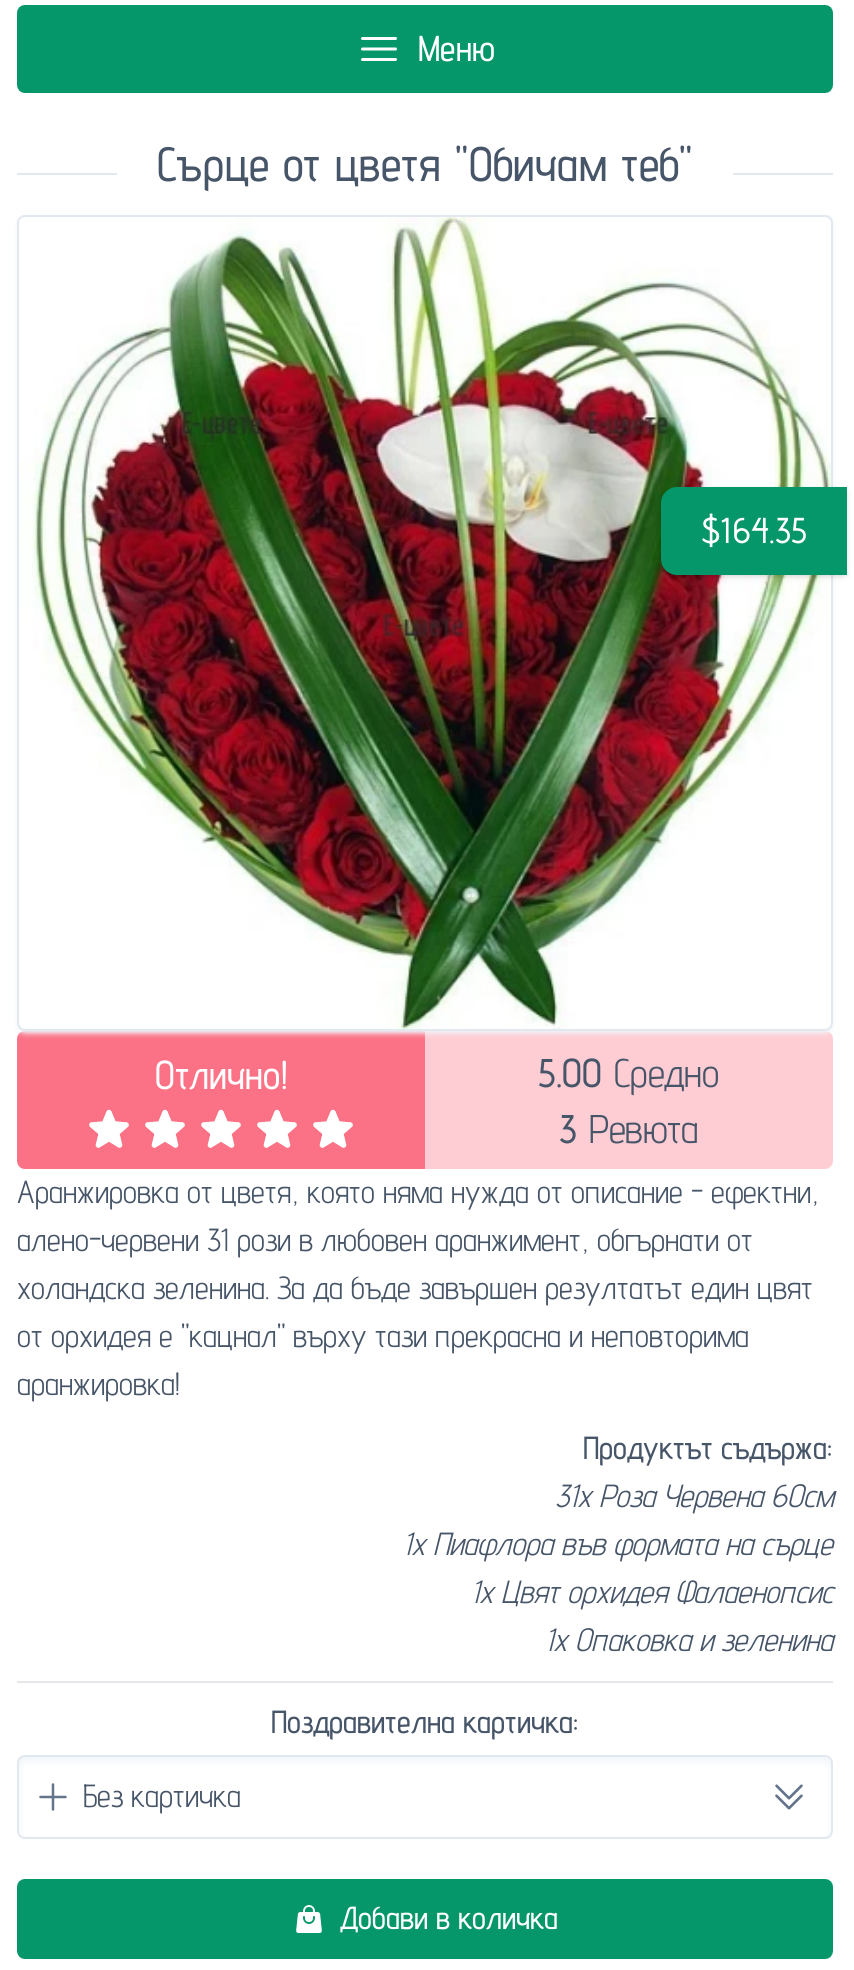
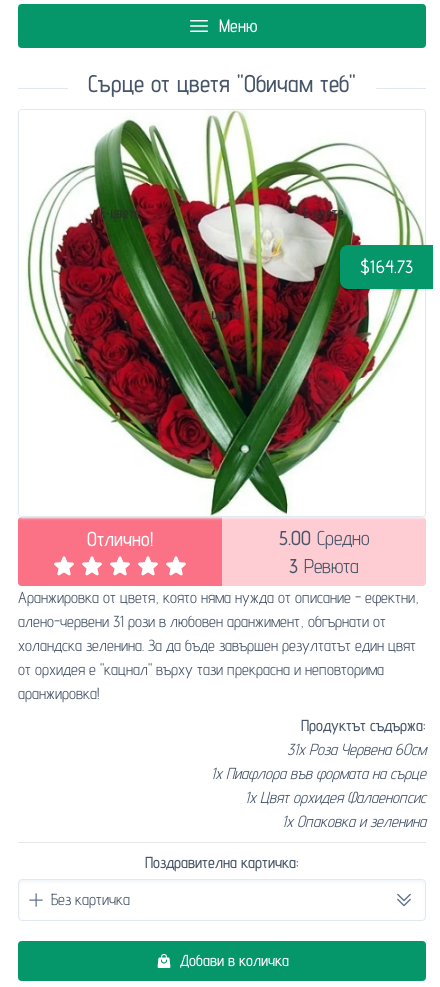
[701,510,807,552] $164.35 -> [360,256,413,277] $164.73

